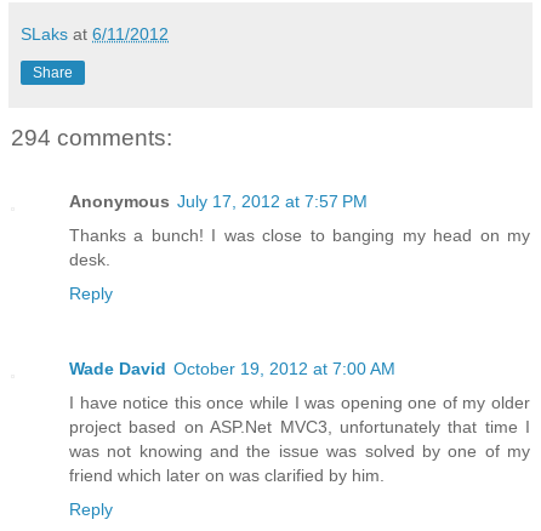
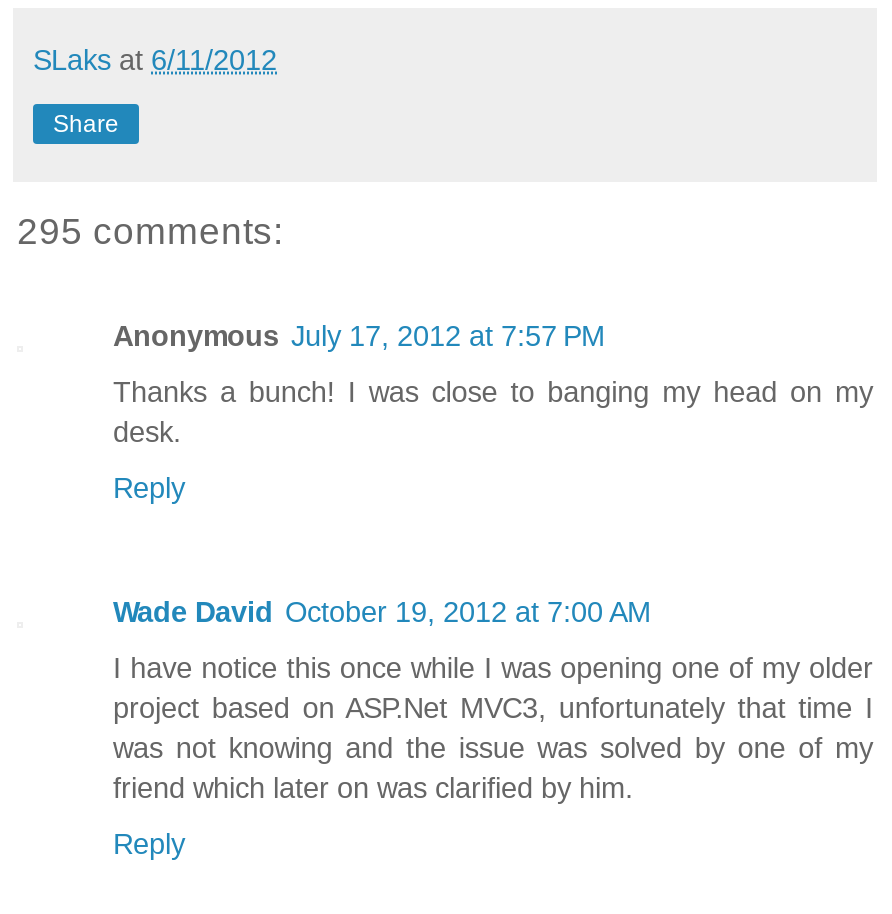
[11,125,172,151] 294 comments: -> [17,211,283,253] 295 comments:

